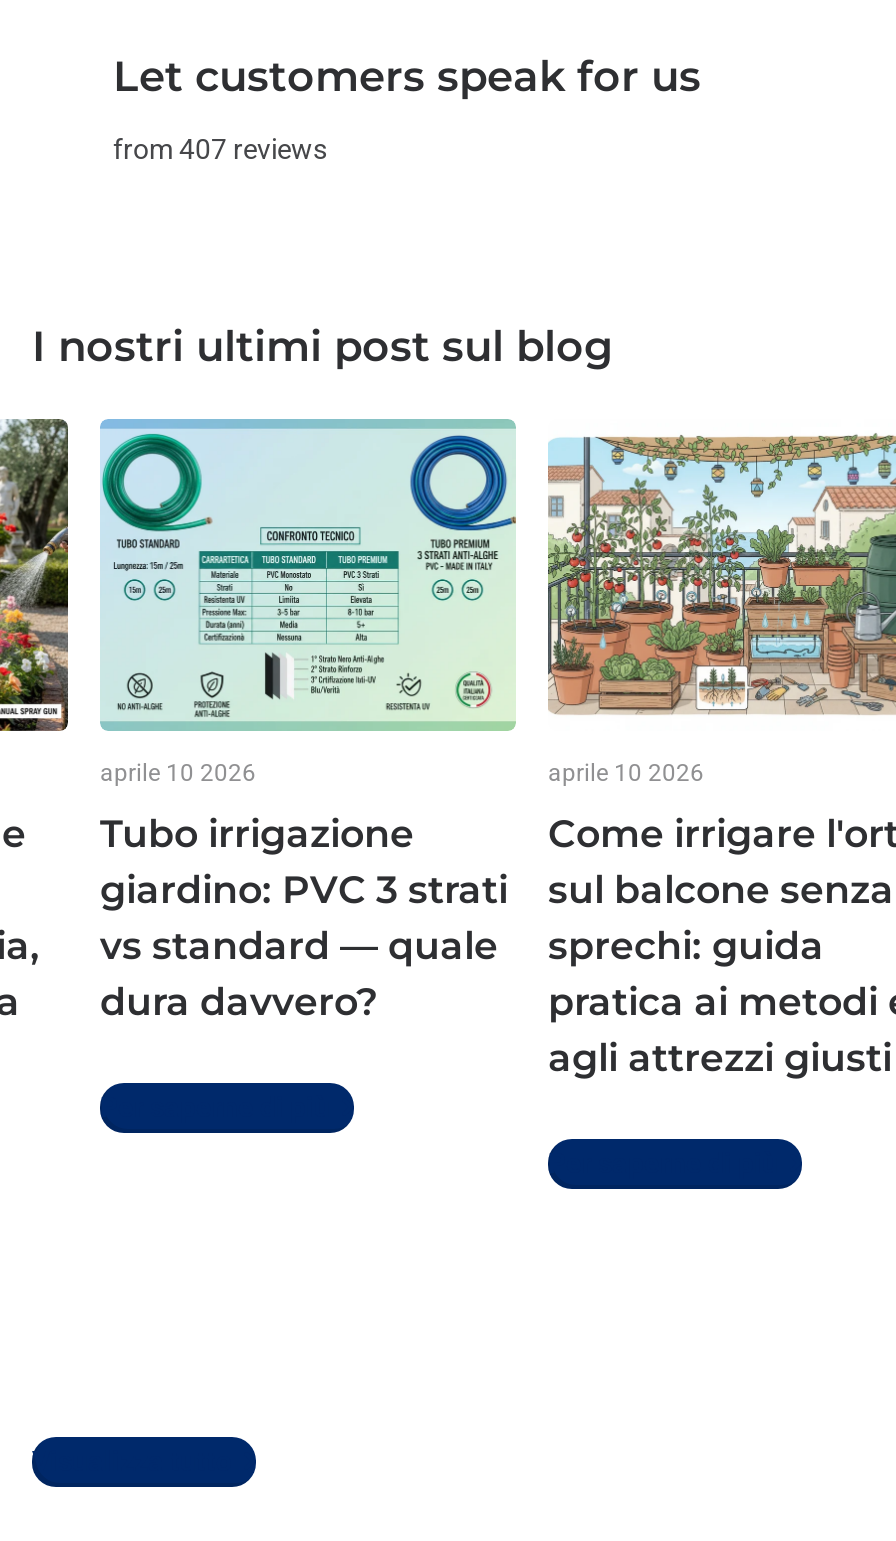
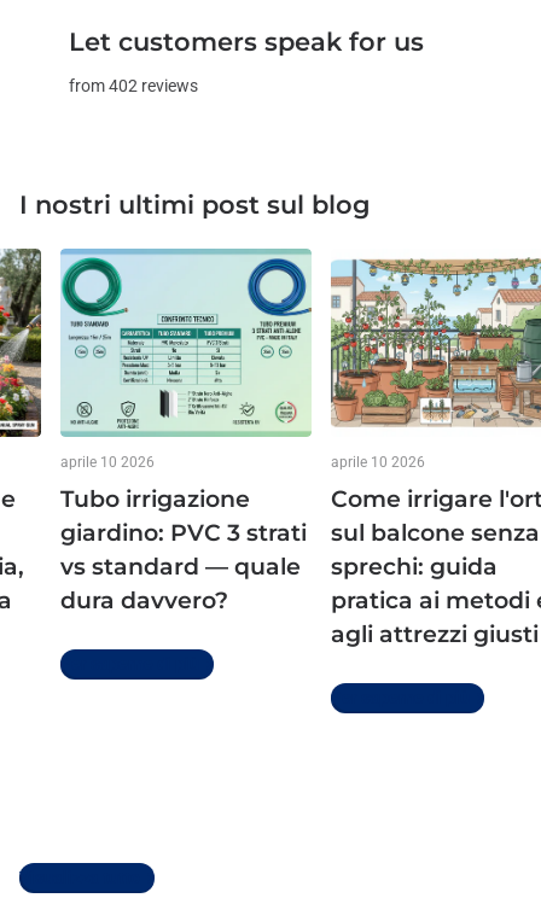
[113,133,327,165] from 407 reviews -> [68,76,197,95] from 402 reviews

